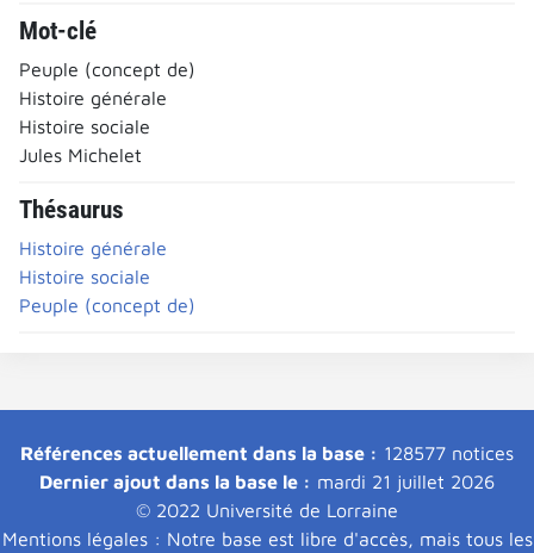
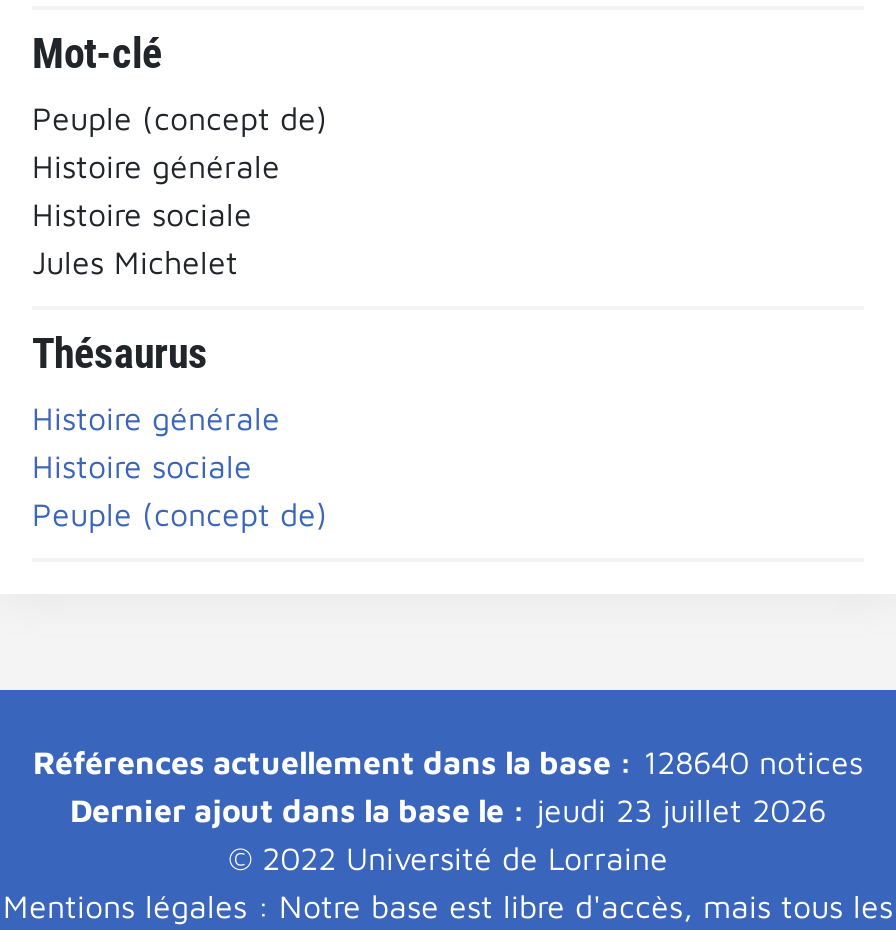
[20,442,514,463] Références actuellement dans la base : 128577 notices -> [33,743,863,779] Références actuellement dans la base : 128640 notices
[39,470,495,492] Dernier ajout dans la base le : mardi 21 juillet 2026 -> [70,791,826,827] Dernier ajout dans la base le : jeudi 23 juillet 2026

